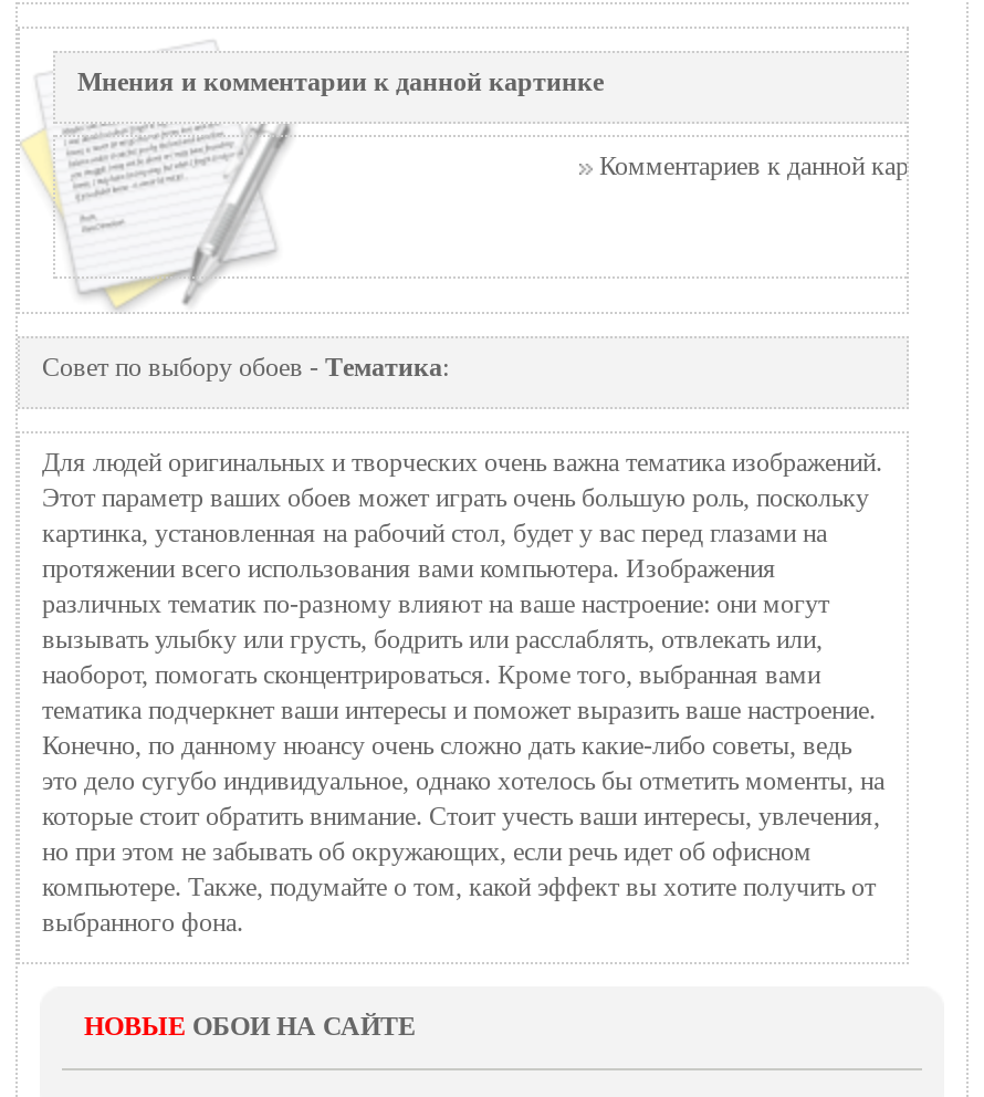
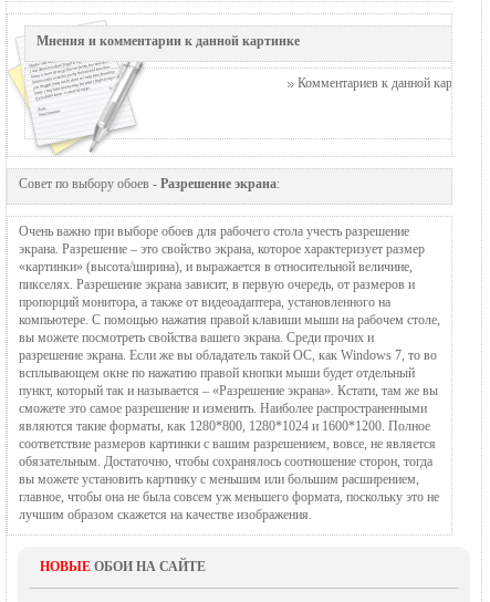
[42,351,449,382] Совет по выбору обоев - Тематика: -> [19,176,280,191] Совет по выбору обоев - Разрешение экрана:
[42,446,884,937] Для людей оригинальных и творческих очень важна тематика изображений. | Этот параметр ваших обоев может играть очень большую роль, поскольку | картинка, установленная на рабочий стол, будет у вас перед глазами на | протяжении всего использования вами компьютера. Изображения | различных тематик по-разному влияют на ваше настроение: они могут | вызывать улыбку или грусть, бодрить или расслаблять, отвлекать или, | наоборот, помогать сконцентрироваться. Кроме того, выбранная вами | тематика подчеркнет ваши интересы и поможет выразить ваше настроение. | Конечно, по данному нюансу очень сложно дать какие-либо советы, ведь | это дело сугубо индивидуальное, однако хотелось бы отметить моменты, на | которые стоит обратить внимание. Стоит учесть ваши интересы, увлечения, | но при этом не забывать об окружающих, если речь идет об офисном | компьютере. Также, подумайте о том, какой эффект вы хотите получить от | выбранного фона. -> [19,223,440,522] Очень важно при выборе обоев для рабочего стола учесть разрешение | экрана. Разрешение – это свойство экрана, которое характеризует размер | «картинки» (высота/ширина), и выражается в относительной величине, | пикселях. Разрешение экрана зависит, в первую очередь, от размеров и | пропорций монитора, а также от видеоадаптера, установленного на | компьютере. С помощью нажатия правой клавиши мыши на рабочем столе, | вы можете посмотреть свойства вашего экрана. Среди прочих и | разрешение экрана. Если же вы обладатель такой ОС, как Windows 7, то во | всплывающем окне по нажатию правой кнопки мыши будет отдельный | пункт, который так и называется – «Разрешение экрана». Кстати, там же вы | сможете это самое разрешение и изменить. Наиболее распространенными | являются такие форматы, как 1280*800, 1280*1024 и 1600*1200. Полное | соответствие размеров картинки с вашим разрешением, вовсе, не является | обязательным. Достаточно, чтобы сохранялось соотношение сторон, тогда | вы можете установить картинку с меньшим или большим расширением, | главное, чтобы она не была совсем уж меньшего формата, поскольку это не | лучшим образом скажется на качестве изображения.

